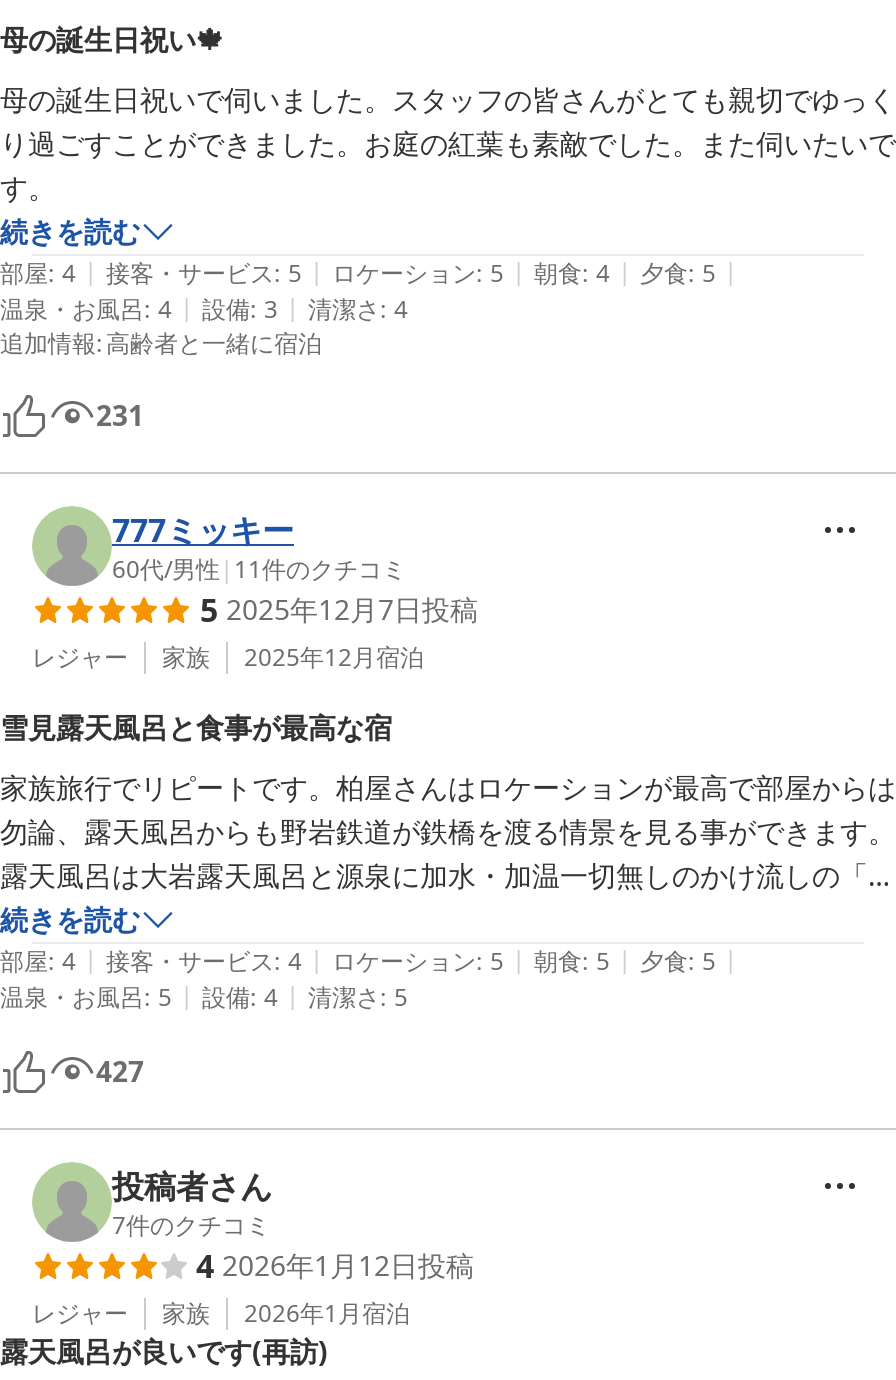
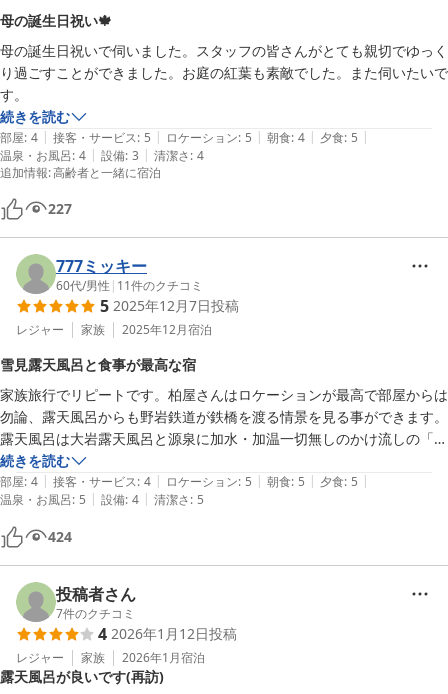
[96,396,144,434] 231 -> [48,199,72,218] 227
[96,1052,144,1090] 427 -> [48,527,72,546] 424

